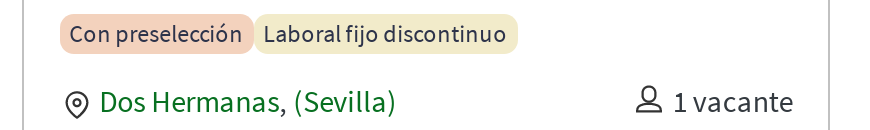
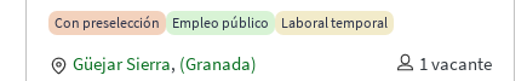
[263,18,507,48] Laboral fijo discontinuo -> [172,13,387,31] Empleo público | Laboral temporal
[99,82,397,120] Dos Hermanas, (Sevilla) -> [72,52,256,75] Güejar Sierra, (Granada)

